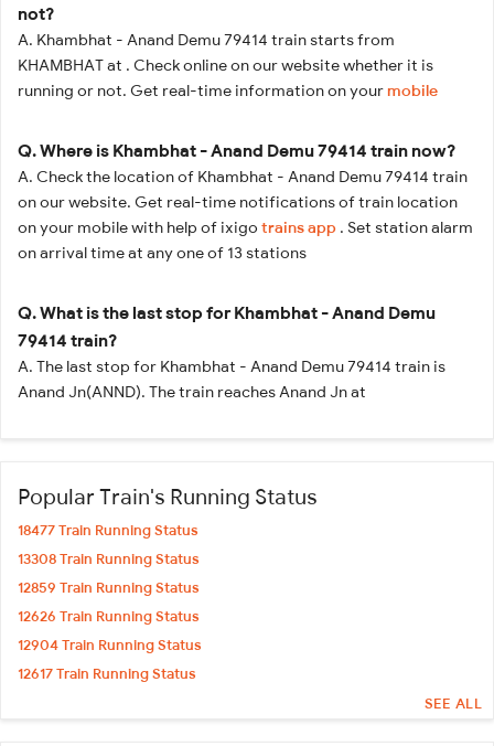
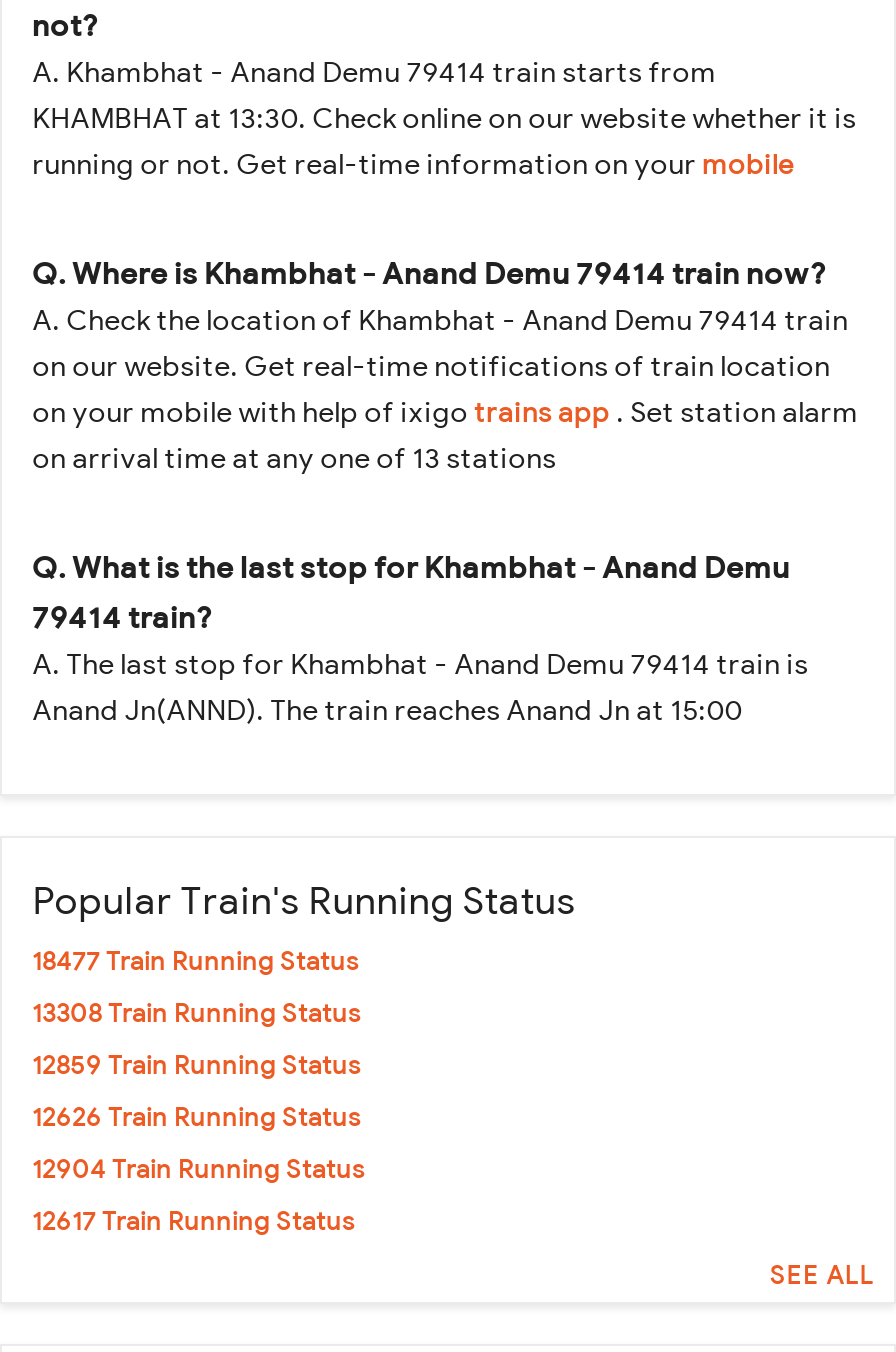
[18,56,433,75] KHAMBHAT at . Check online on our website whether it is -> [32,101,856,137] KHAMBHAT at 13:30. Check online on our website whether it is
[18,382,366,402] Anand Jn(ANND). The train reaches Anand Jn at -> [32,693,742,729] Anand Jn(ANND). The train reaches Anand Jn at 15:00

